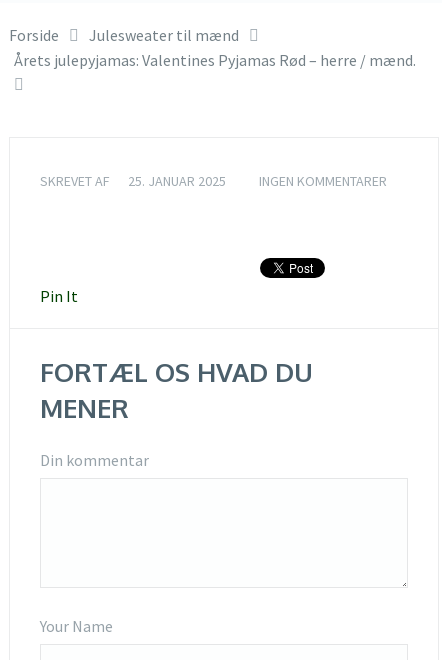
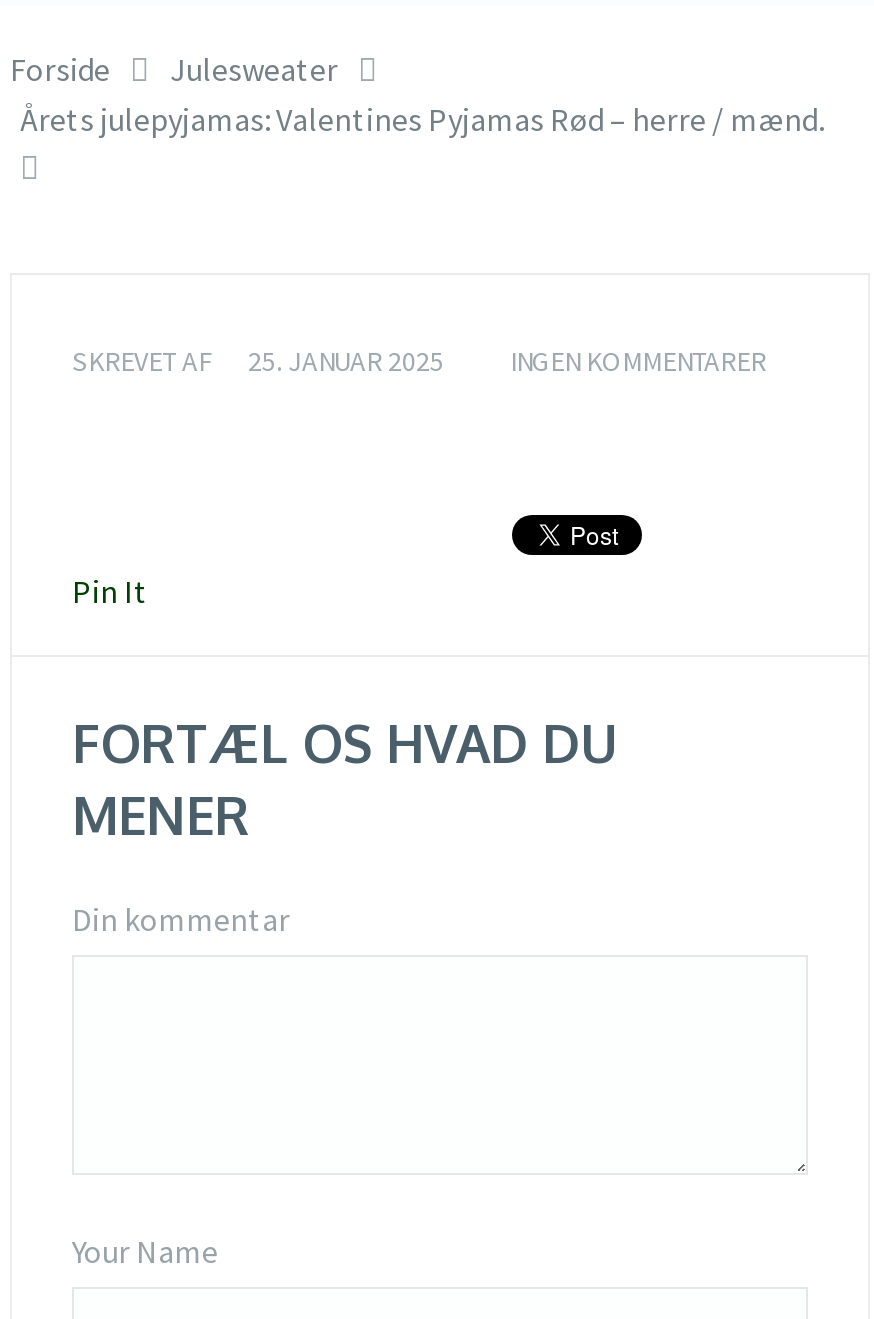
[89,25,239,45] Julesweater til mænd -> [170,49,338,89] Julesweater

